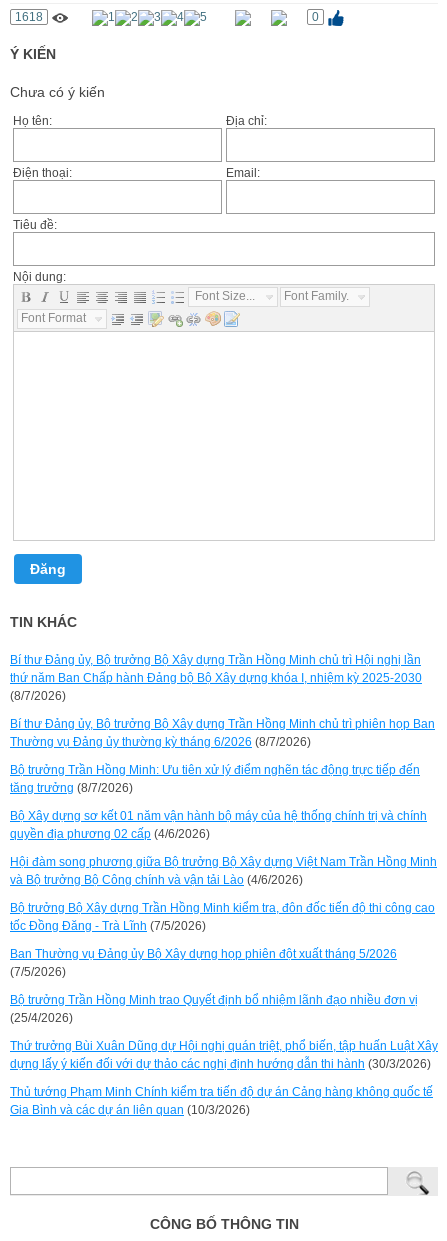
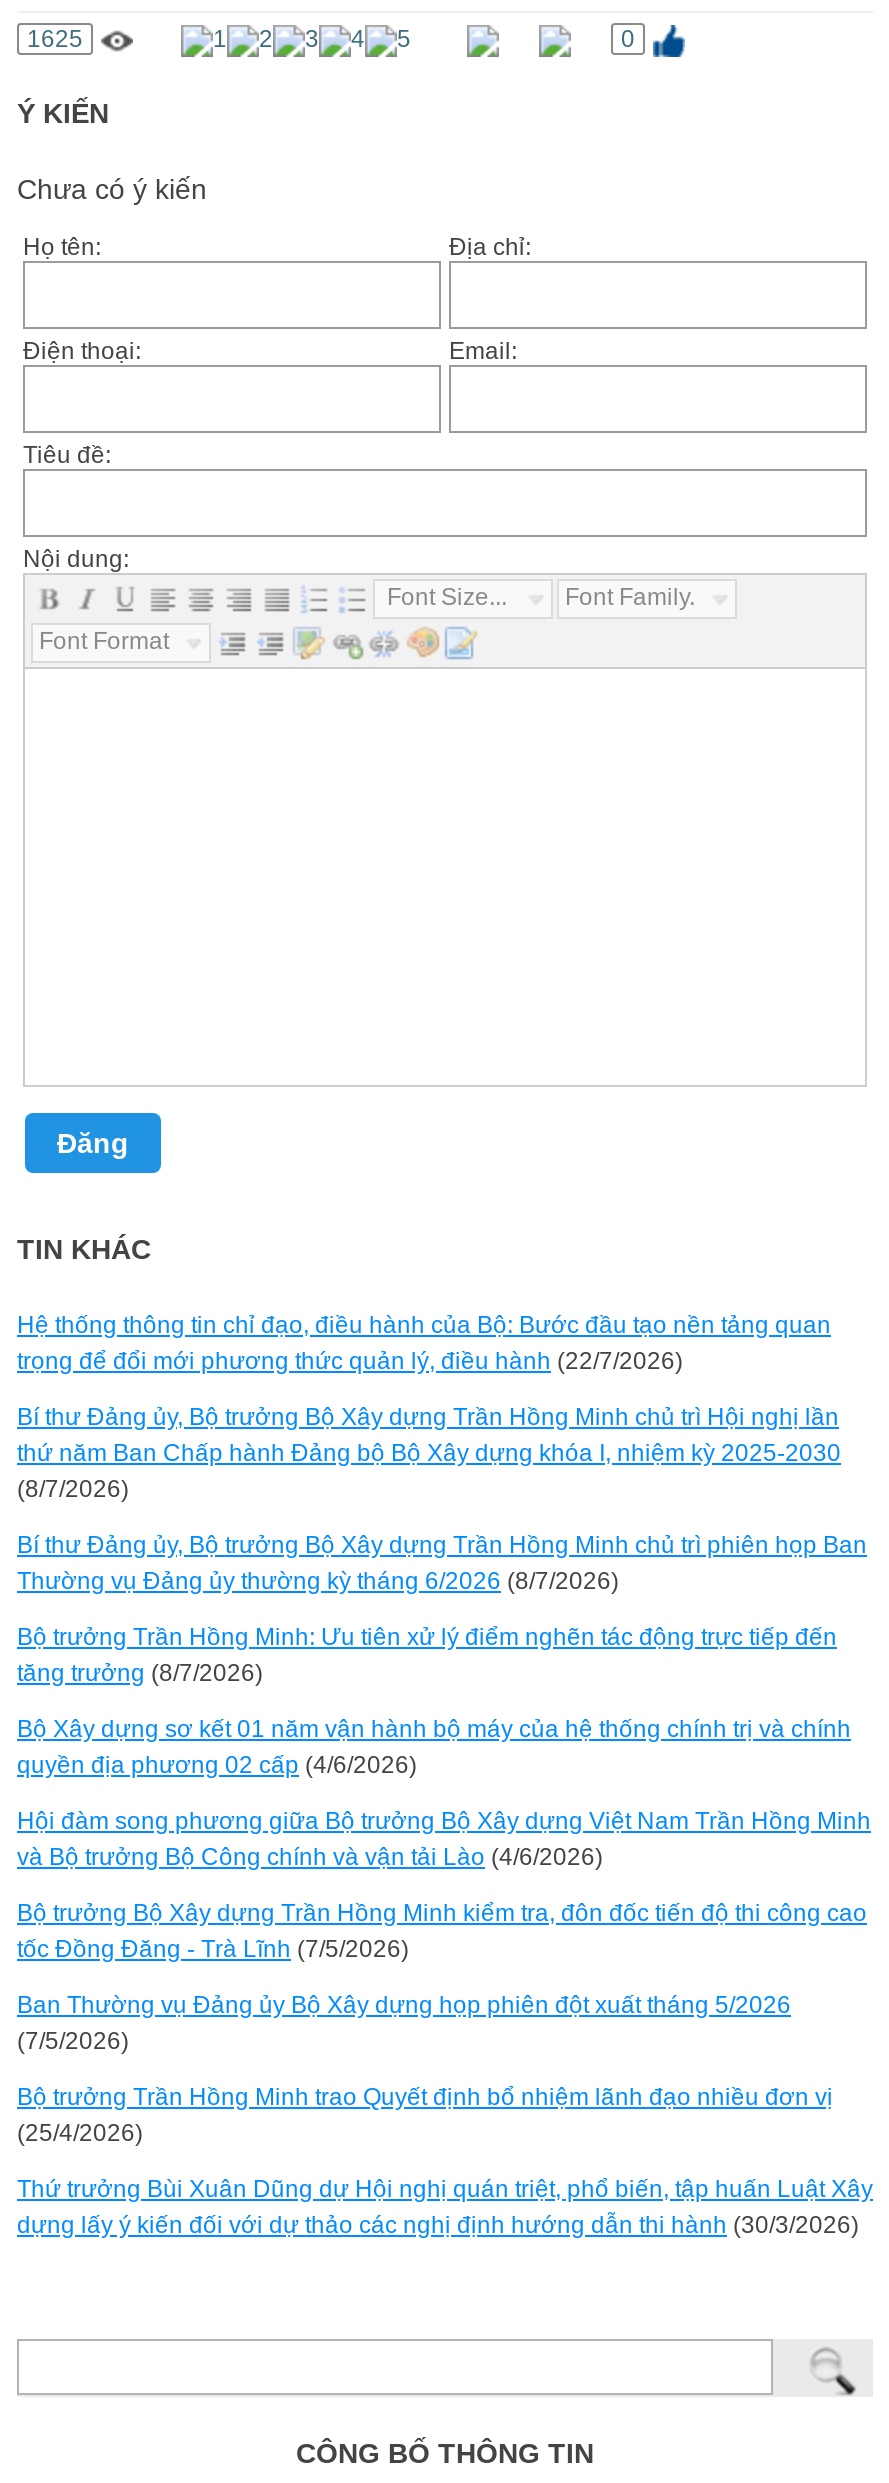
[15,10,43,24] 1618 -> [27,25,83,53] 1625
none -> [17,1311,831,1375] Hệ thống thông tin chỉ đạo, điều hành của Bộ: Bước đầu tạo nền tảng quan | trọng để đổi mới phương thức quản lý, điều hành (22/7/2026)
moved [10,653,438,1071] -> [17,1403,873,2239]: Bí thư Đảng ủy, Bộ trưởng Bộ Xây dựng Trần Hồng Minh chủ trì Hội nghị lần | thứ năm Ban Chấp hành Đảng bộ Bộ Xây dựng khóa I, nhiệm kỳ 2025-2030 | (8/7/2026) | ... | Thứ trưởng Bùi Xuân Dũng dự Hội nghị quán triệt, phổ biến, tập huấn Luật Xây | dựng lấy ý kiến đối với dự thảo các nghị định hướng dẫn thi hành (30/3/2026)
[10,1085,433,1117] Thủ tướng Phạm Minh Chính kiểm tra tiến độ dự án Cảng hàng không quốc tế | Gia Bình và các dự án liên quan (10/3/2026) -> none

